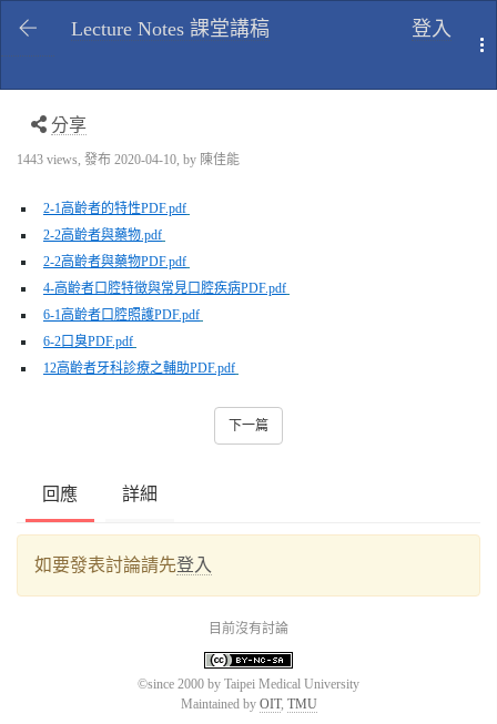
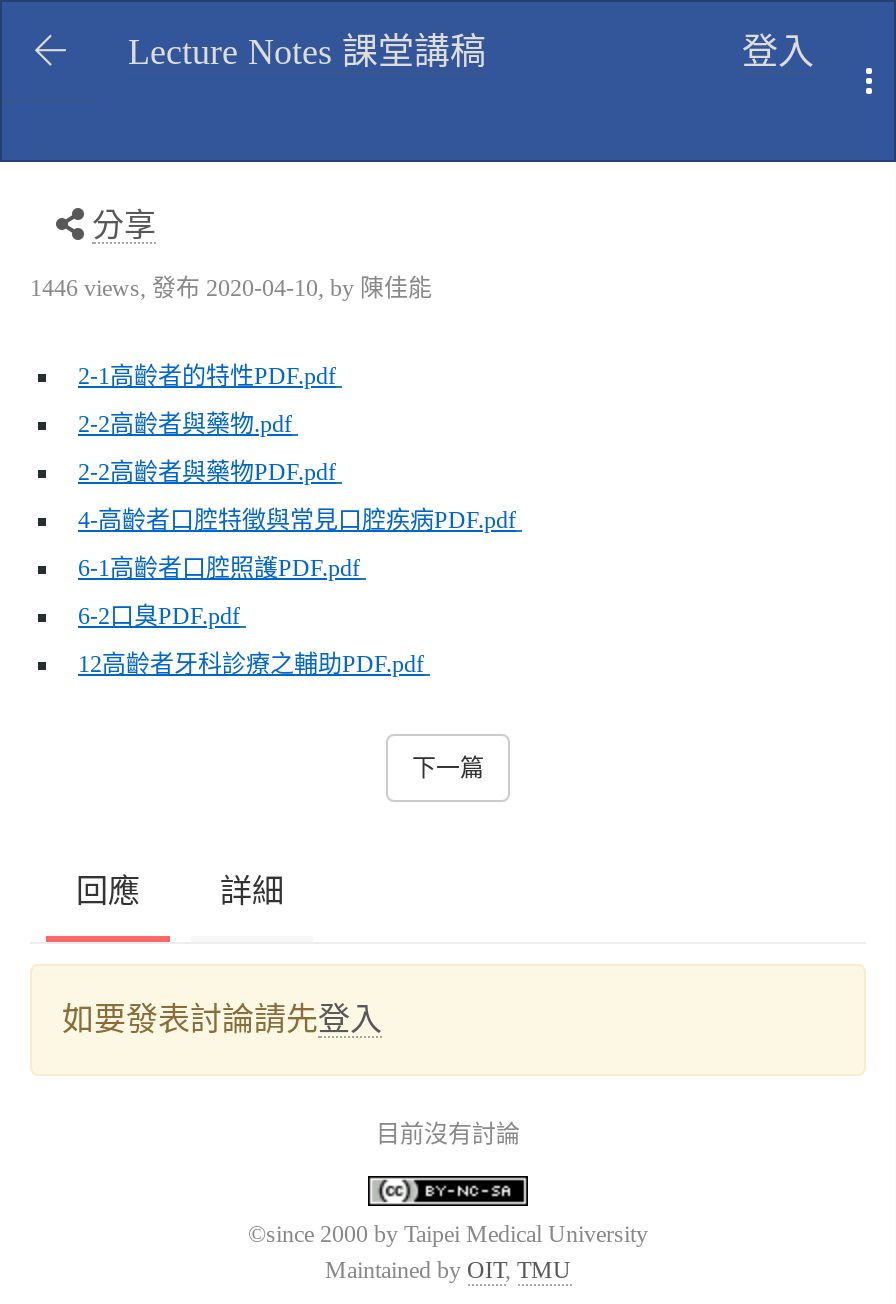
[17,152,240,167] 1443 views, 發布2020-04-10, by 陳佳能 -> [30,274,432,302] 1446 views, 發布2020-04-10, by 陳佳能

